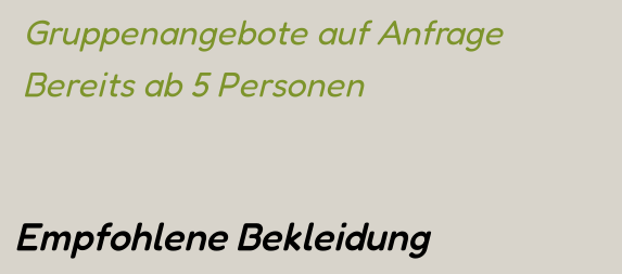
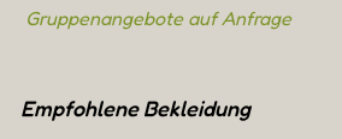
[14,62,364,105] Bereits ab 5 Personen -> none

